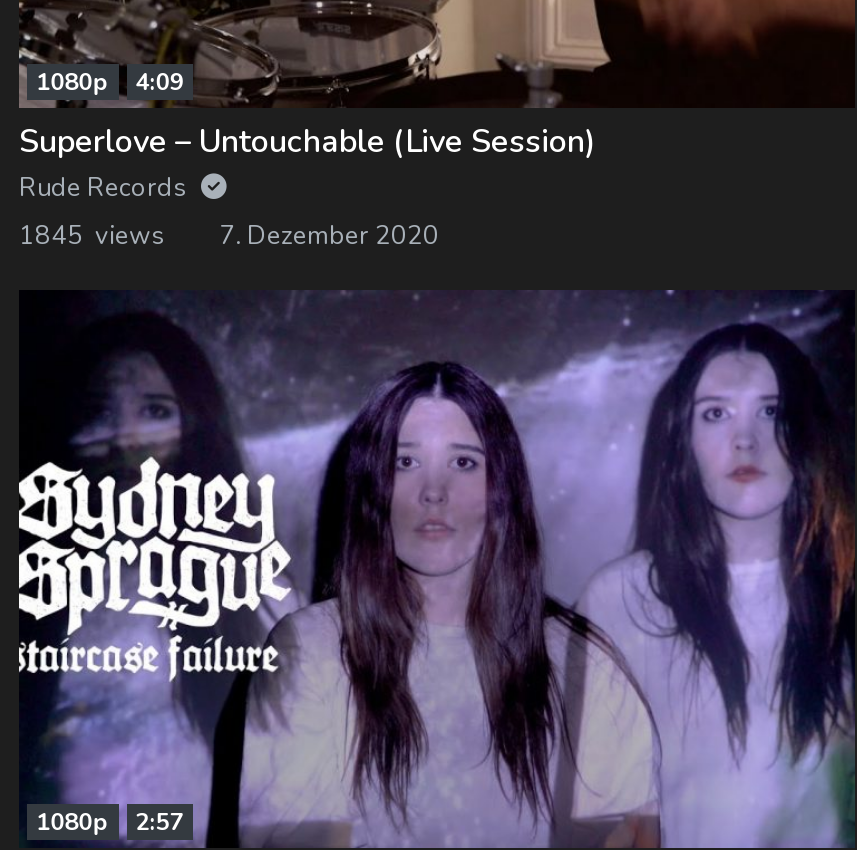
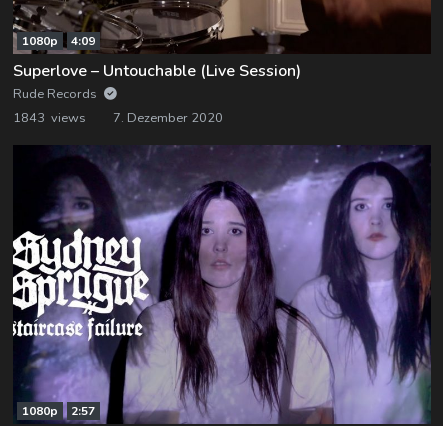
[19,219,439,255] 1845 views 7. Dezember 2020 -> [13,109,223,127] 1843 views 7. Dezember 2020

